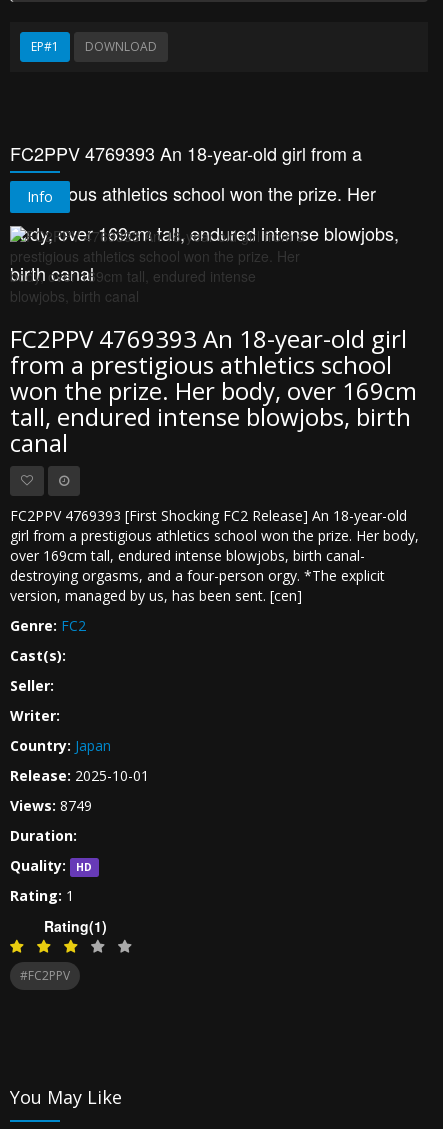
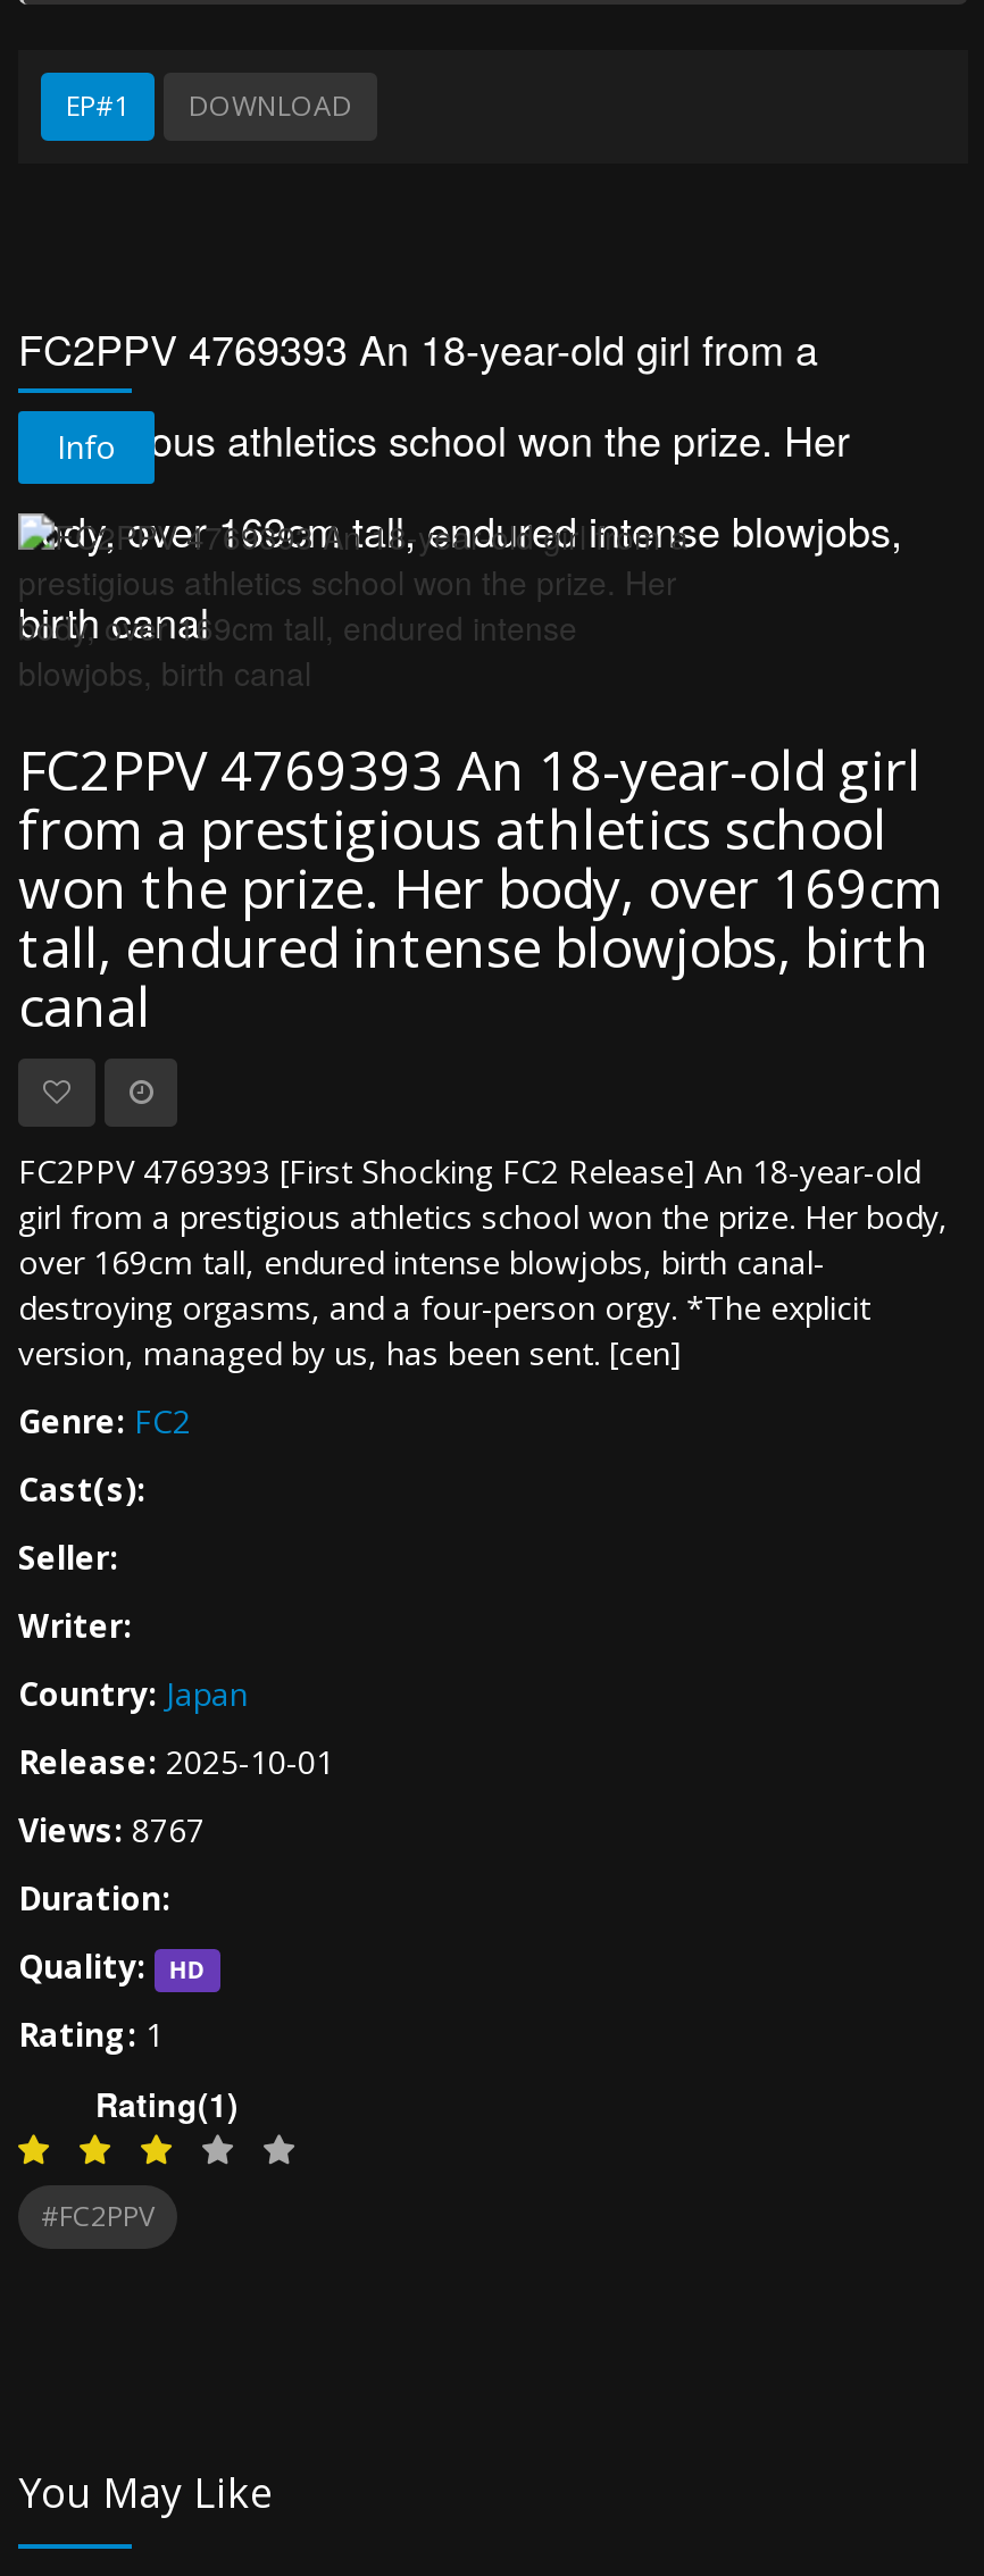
[10,796,92,815] Views: 8749 -> [18,1808,205,1852] Views: 8767

